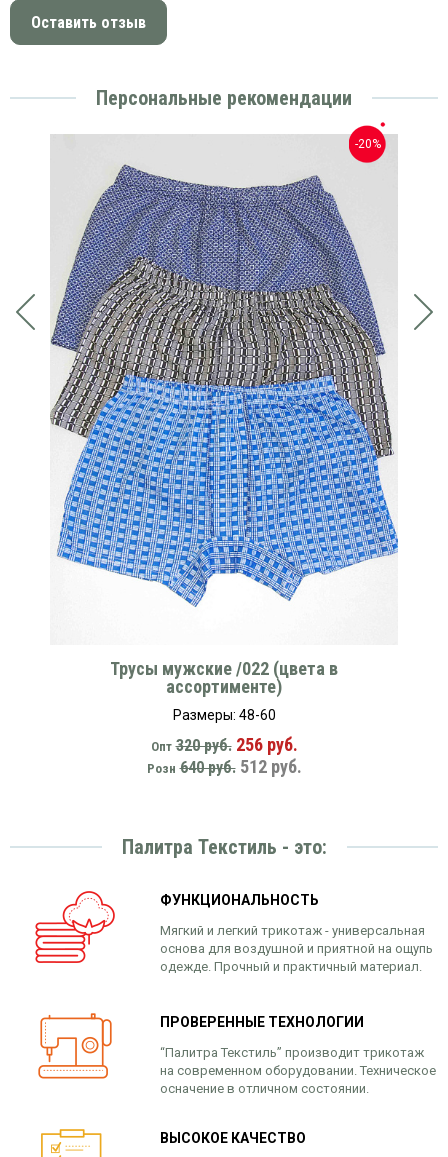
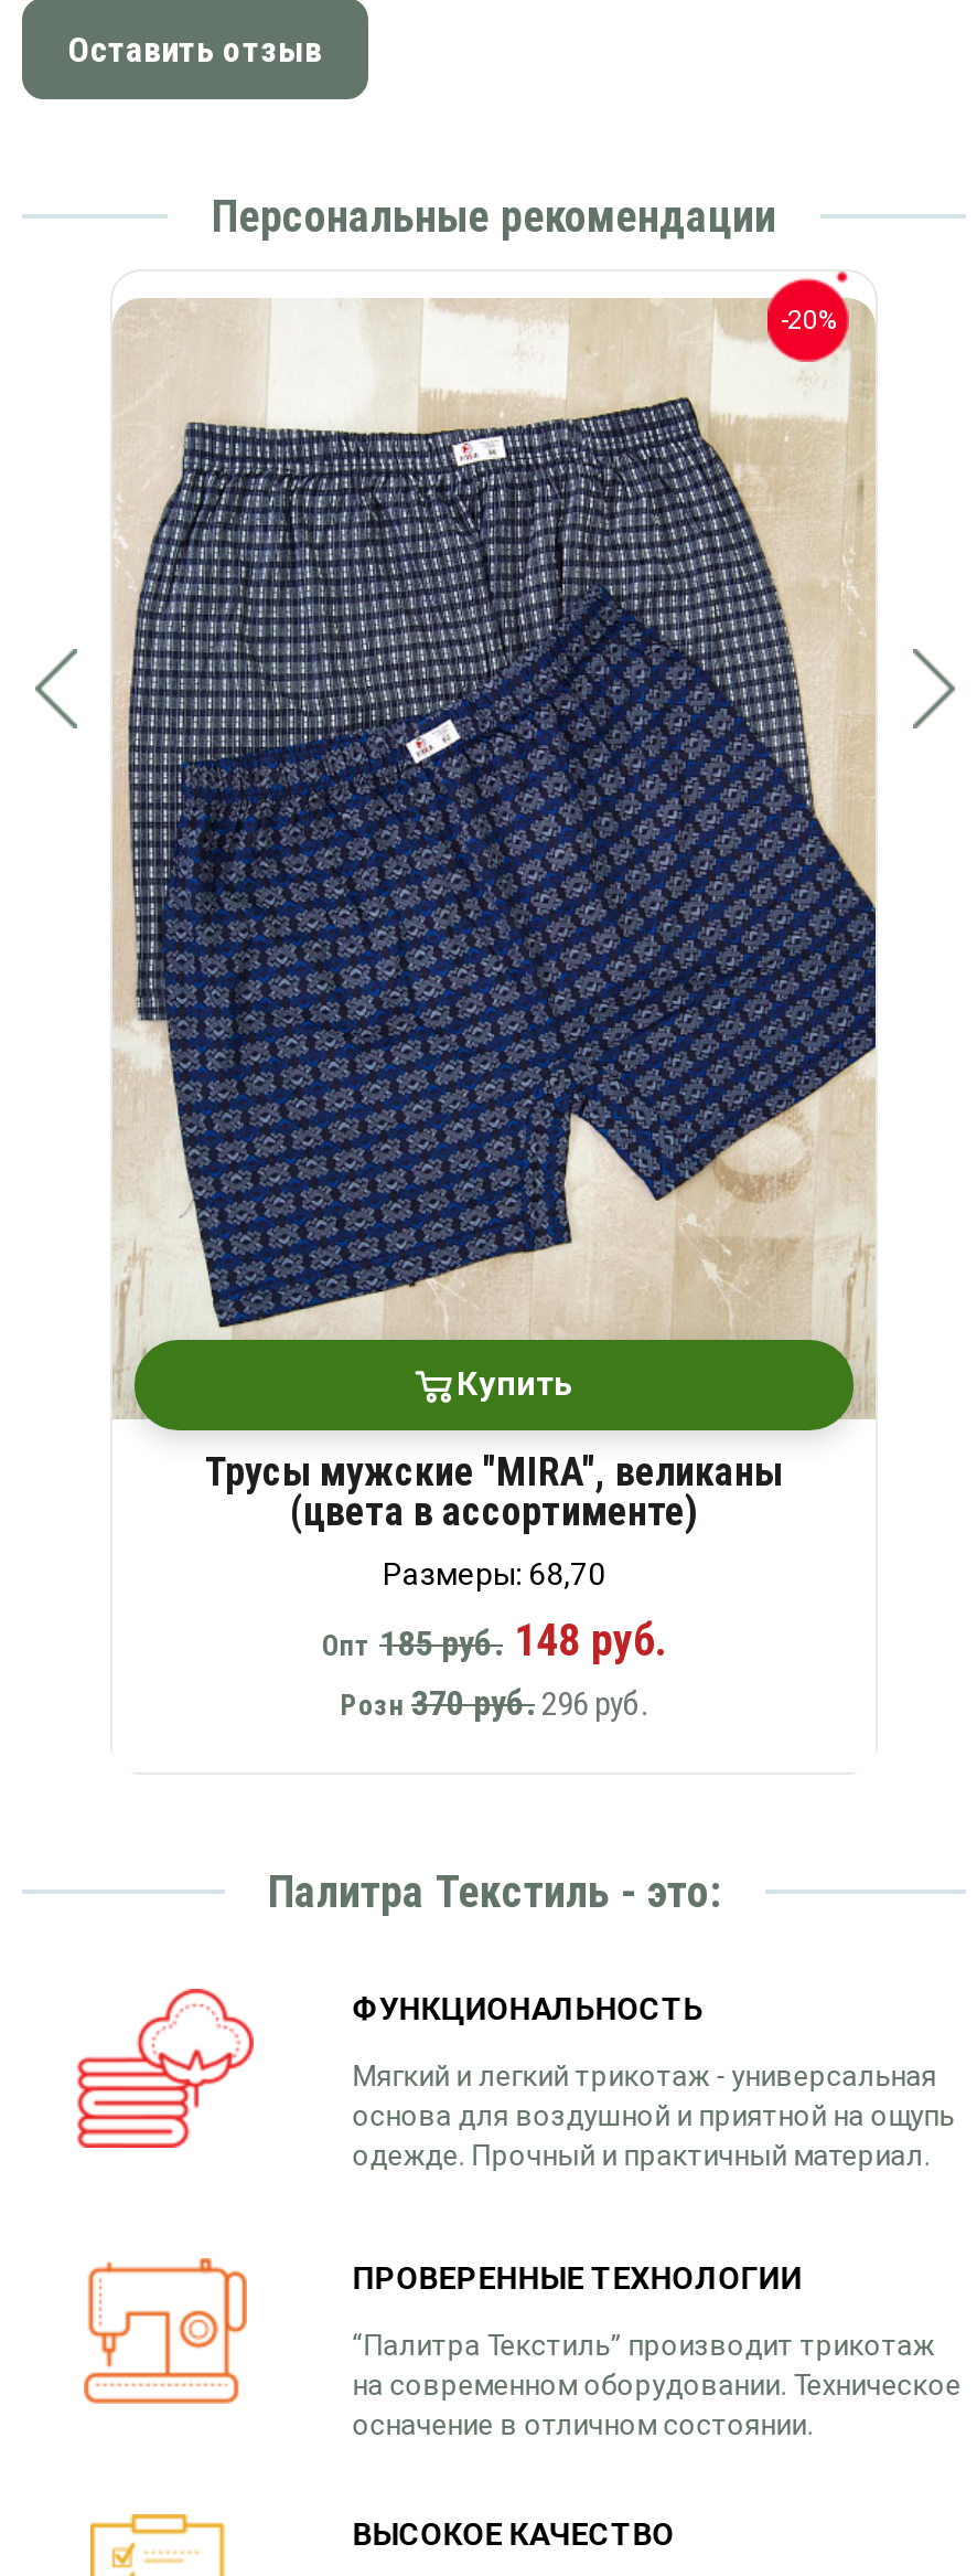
[50,134,399,697] [image] | Трусы мужские /022 (цвета в | ассортименте) -> [112,300,878,1433] [image] | Купить
[172,707,275,723] Размеры: 48-60 -> [205,1448,783,1535] Трусы мужские "MIRA", великаны | (цвета в ассортименте)
[146,734,301,777] Опт 320 руб. 256 руб. | Розн 640 руб. 512 руб. -> [322,1557,666,1724] Размеры: 68,70 | Опт 185 руб. 148 руб. | Розн 370 руб. 296 руб.

